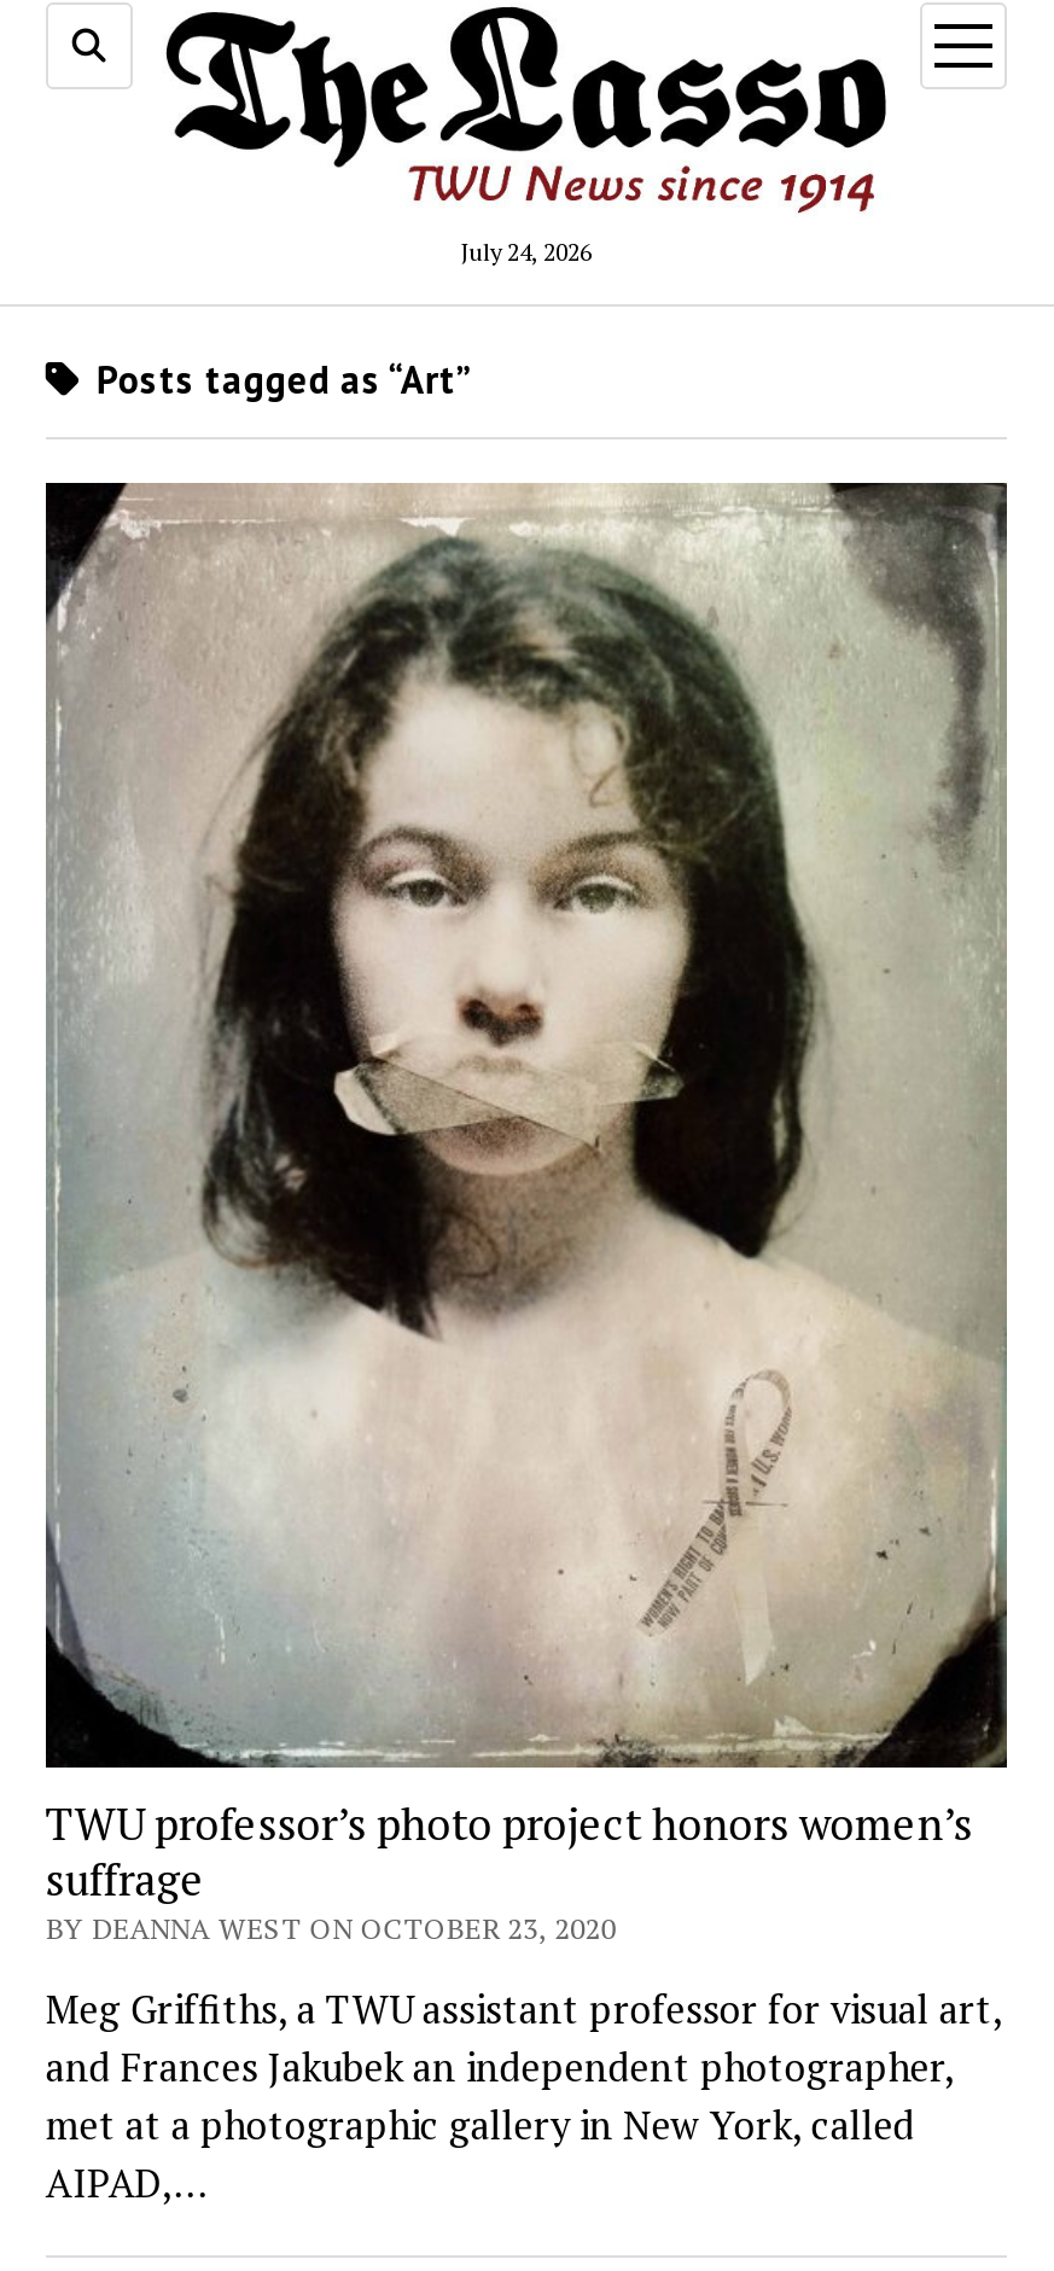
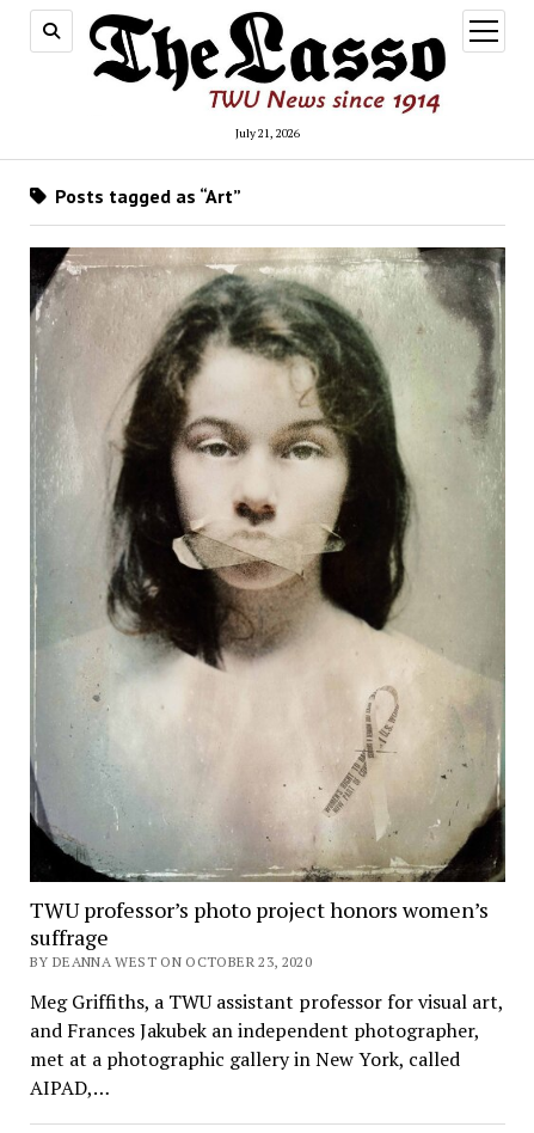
[461,237,592,269] July 24, 2026 -> [235,126,300,141] July 21, 2026

